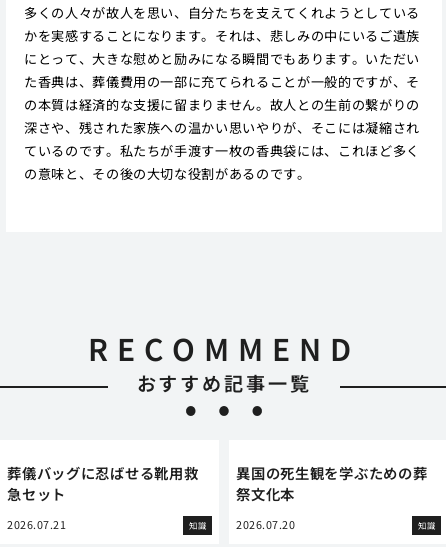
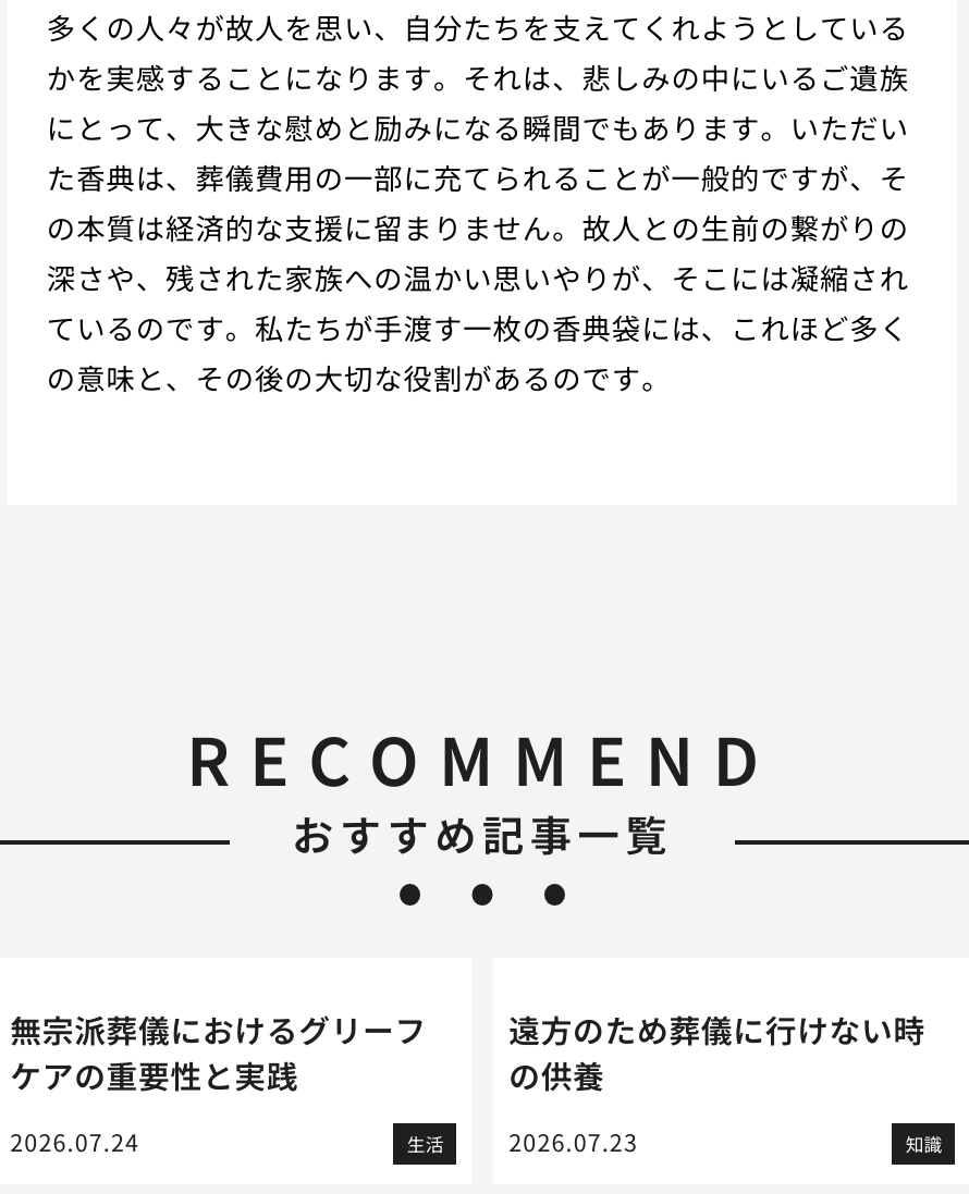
[7,462,198,504] 葬儀バッグに忍ばせる靴用救 | 急セット -> [10,1005,427,1096] 無宗派葬儀におけるグリーフ | ケアの重要性と実践
[236,462,427,504] 異国の死生観を学ぶための葬 | 祭文化本 -> [509,1005,925,1096] 遠方のため葬儀に行けない時 | の供養
[7,517,206,532] 2026.07.21 | 知識 -> [10,1126,444,1159] 2026.07.24 | 生活
[236,517,295,532] 2026.07.20 -> [509,1126,638,1159] 2026.07.23

